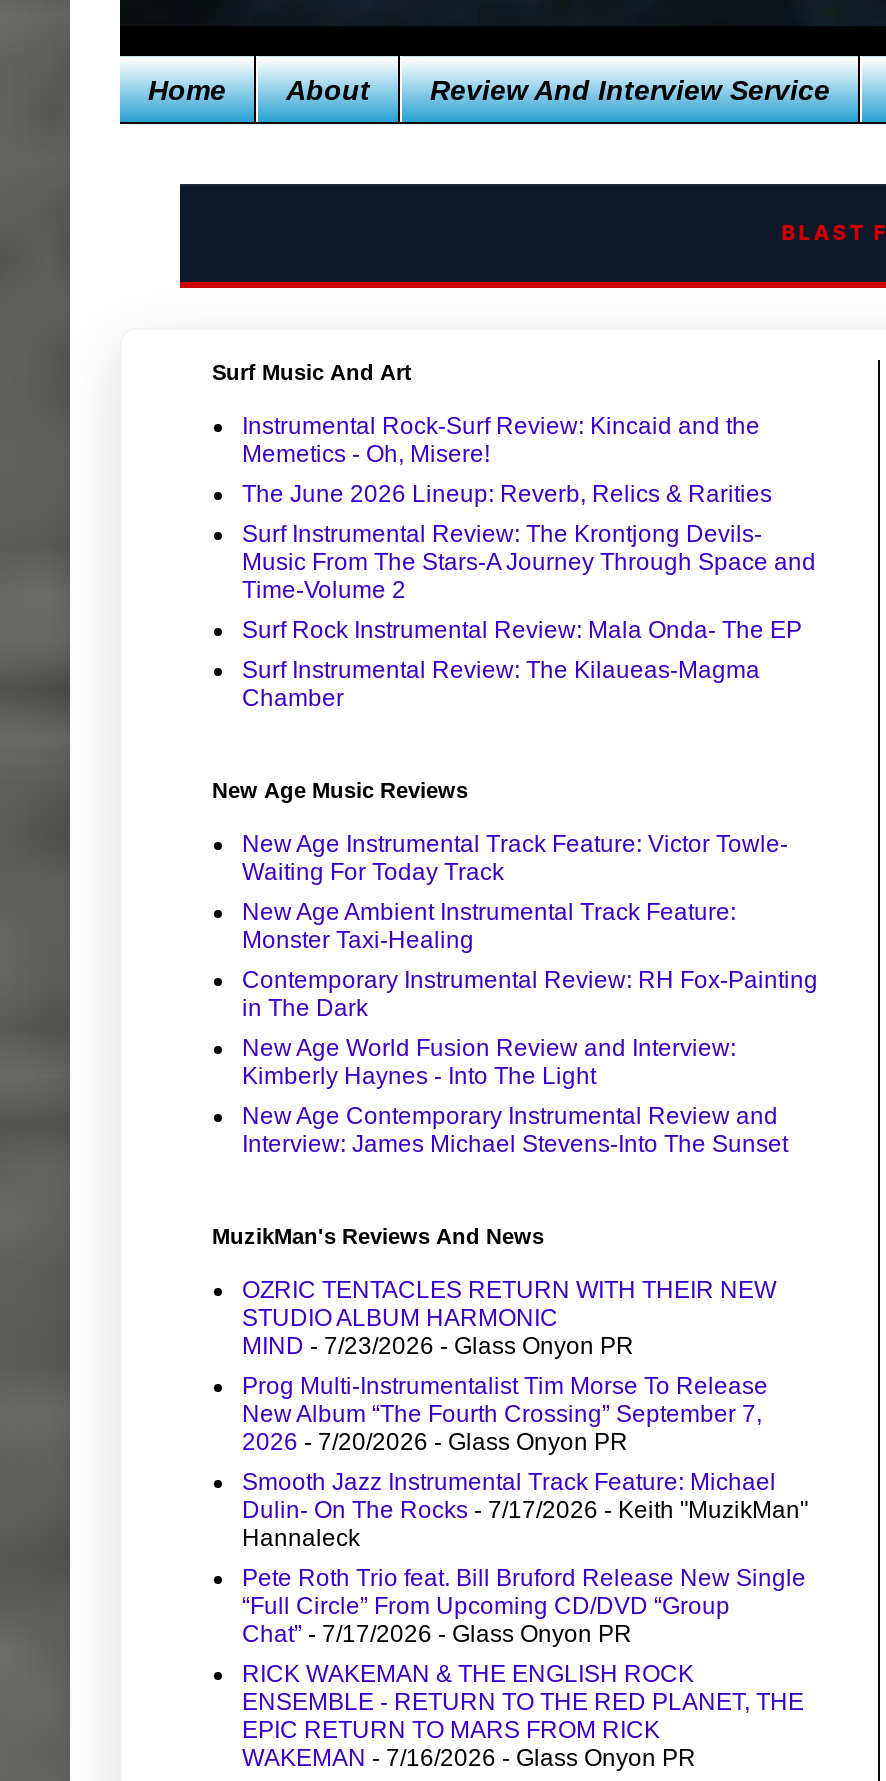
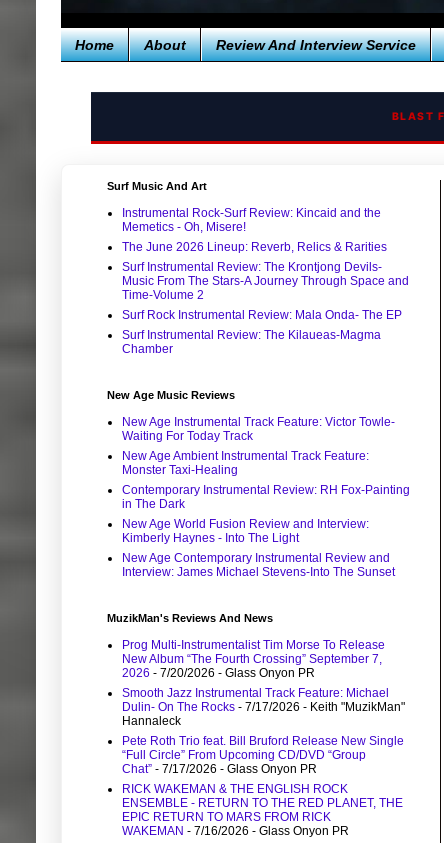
[242,1276,776,1360] OZRIC TENTACLES RETURN WITH THEIR NEW | STUDIO ALBUM HARMONIC | MIND - 7/23/2026 - Glass Onyon PR -> none

